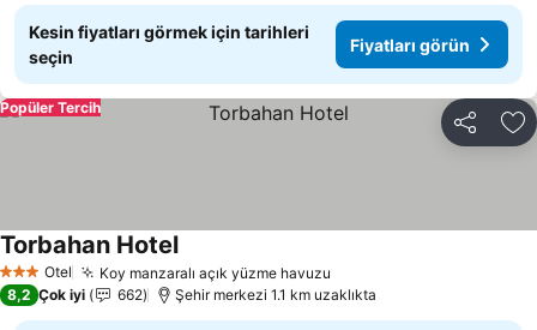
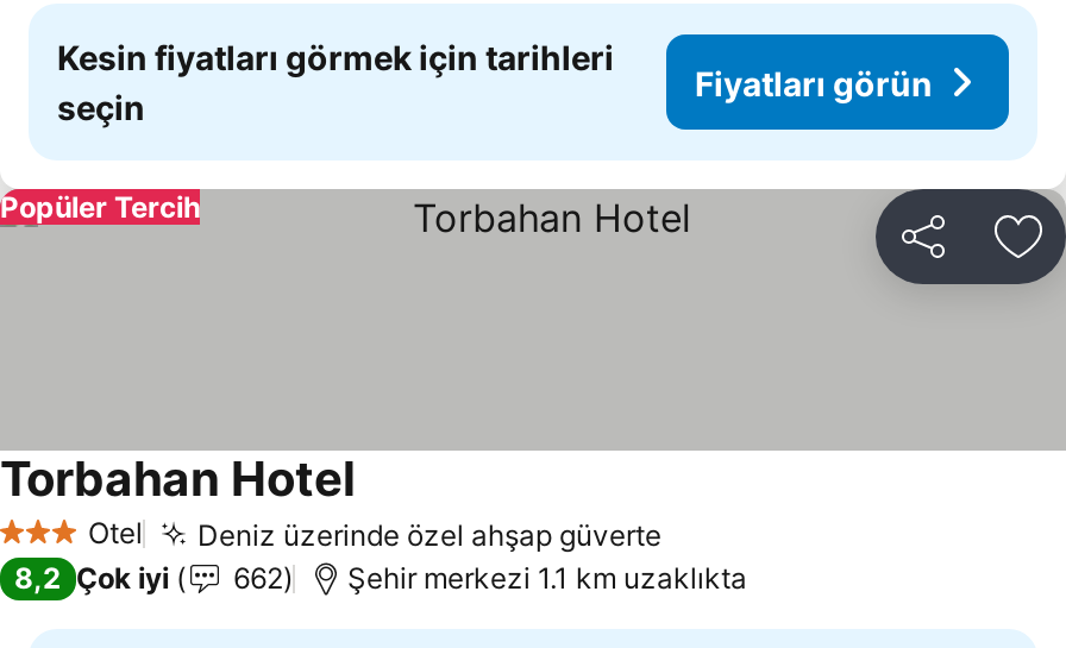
[99,263,331,281] Koy manzaralı açık yüzme havuzu -> [197,516,661,552] Deniz üzerinde özel ahşap güverte

